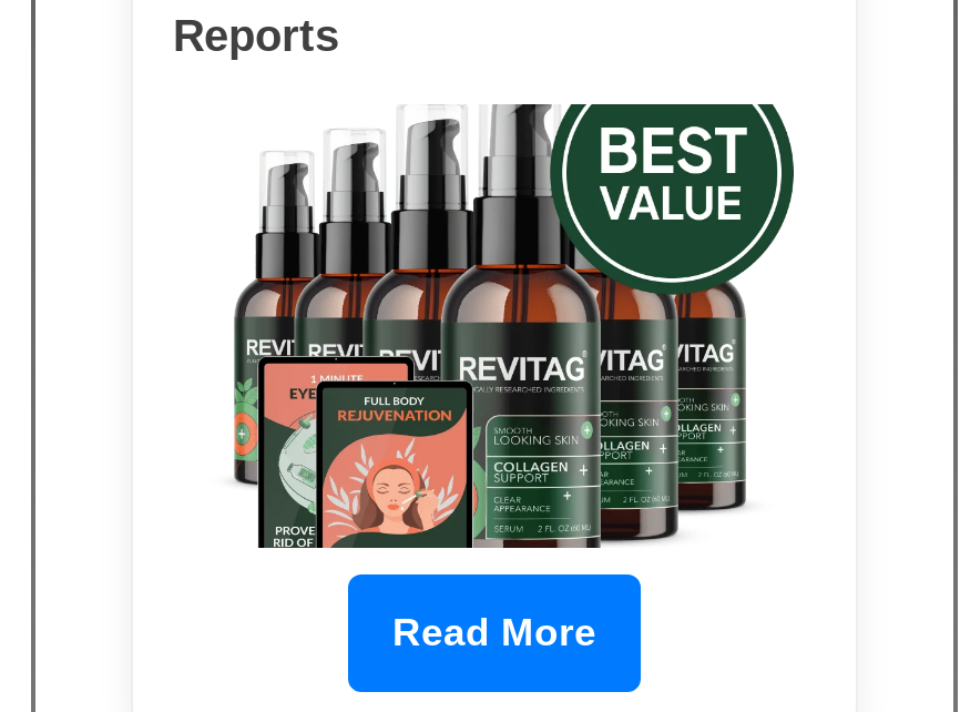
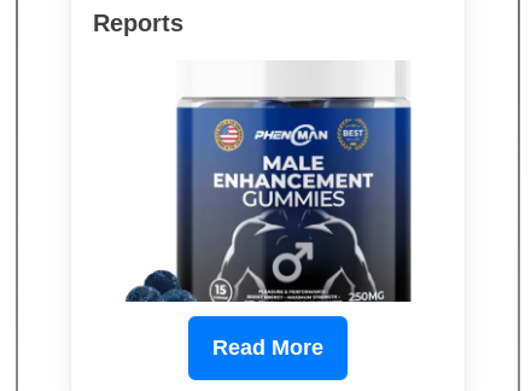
[233,102,796,550] [image] -> [124,60,431,303] [image]

